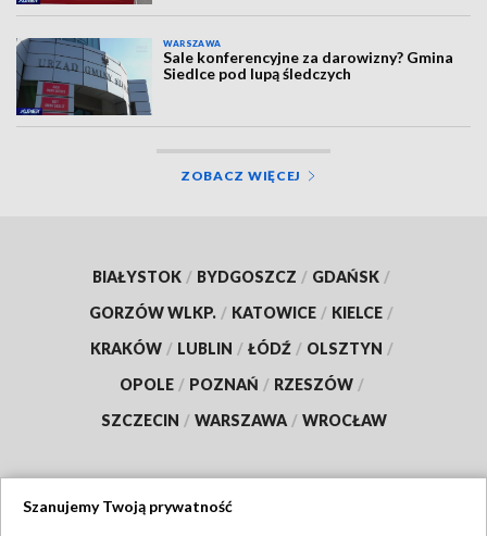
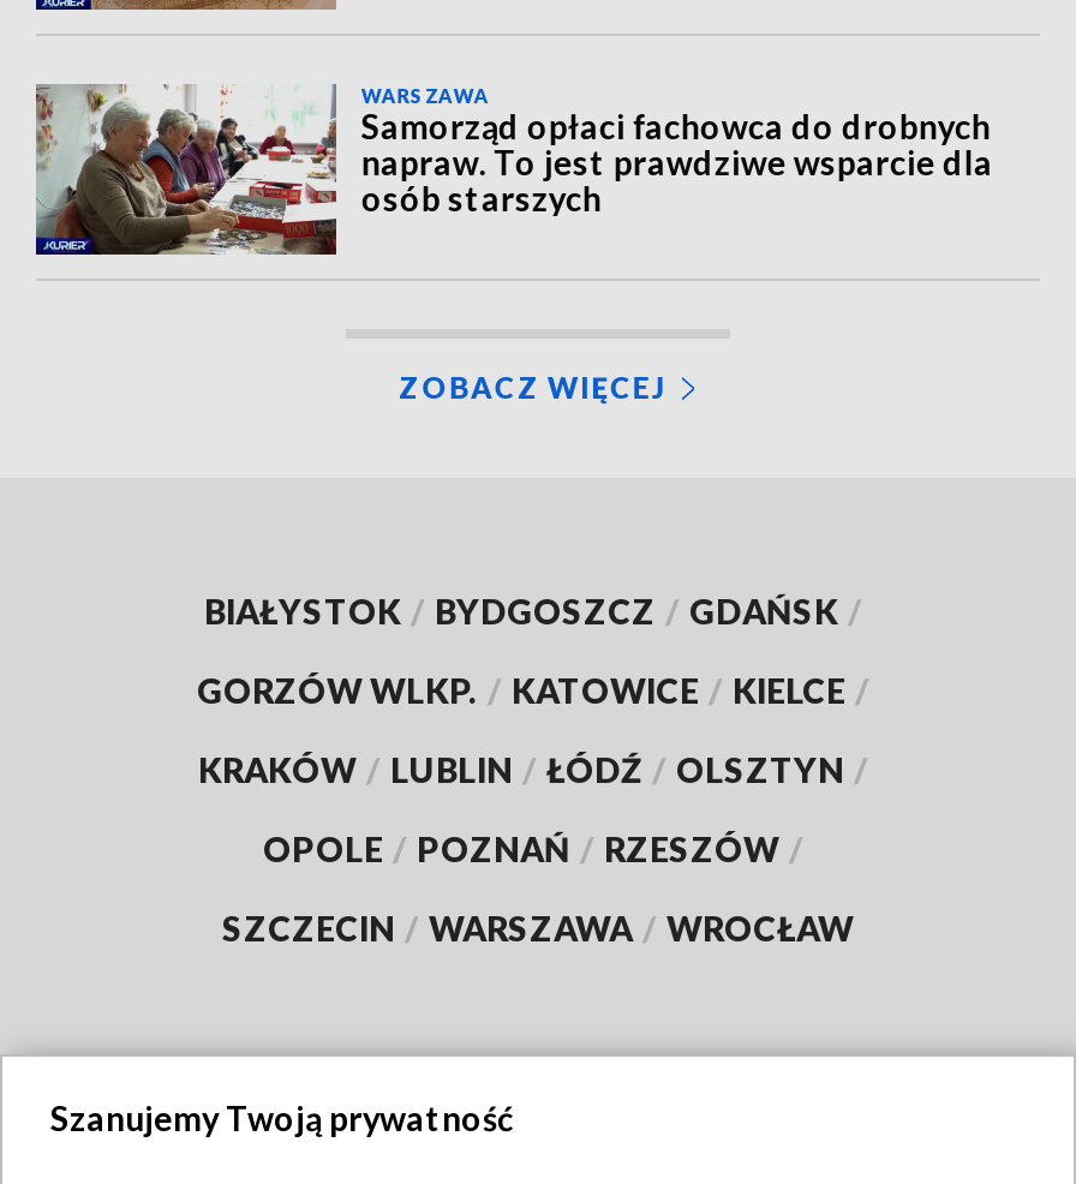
[16,37,454,116] [image] | Sale konferencyjne za darowizny? Gmina | Siedlce pod lupą śledczych -> [34,84,993,257] [image] | Samorząd opłaci fachowca do drobnych | napraw. To jest prawdziwe wsparcie dla | osób starszych

